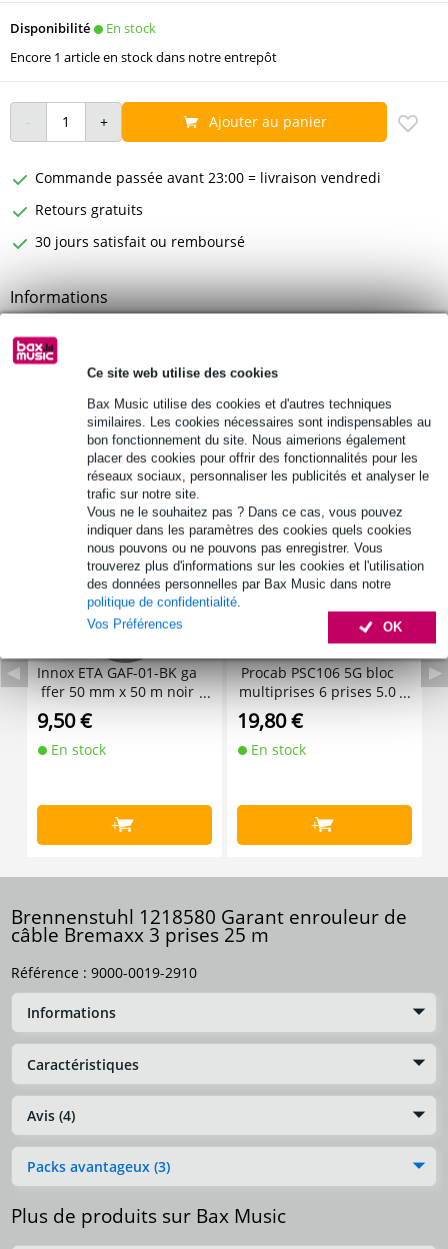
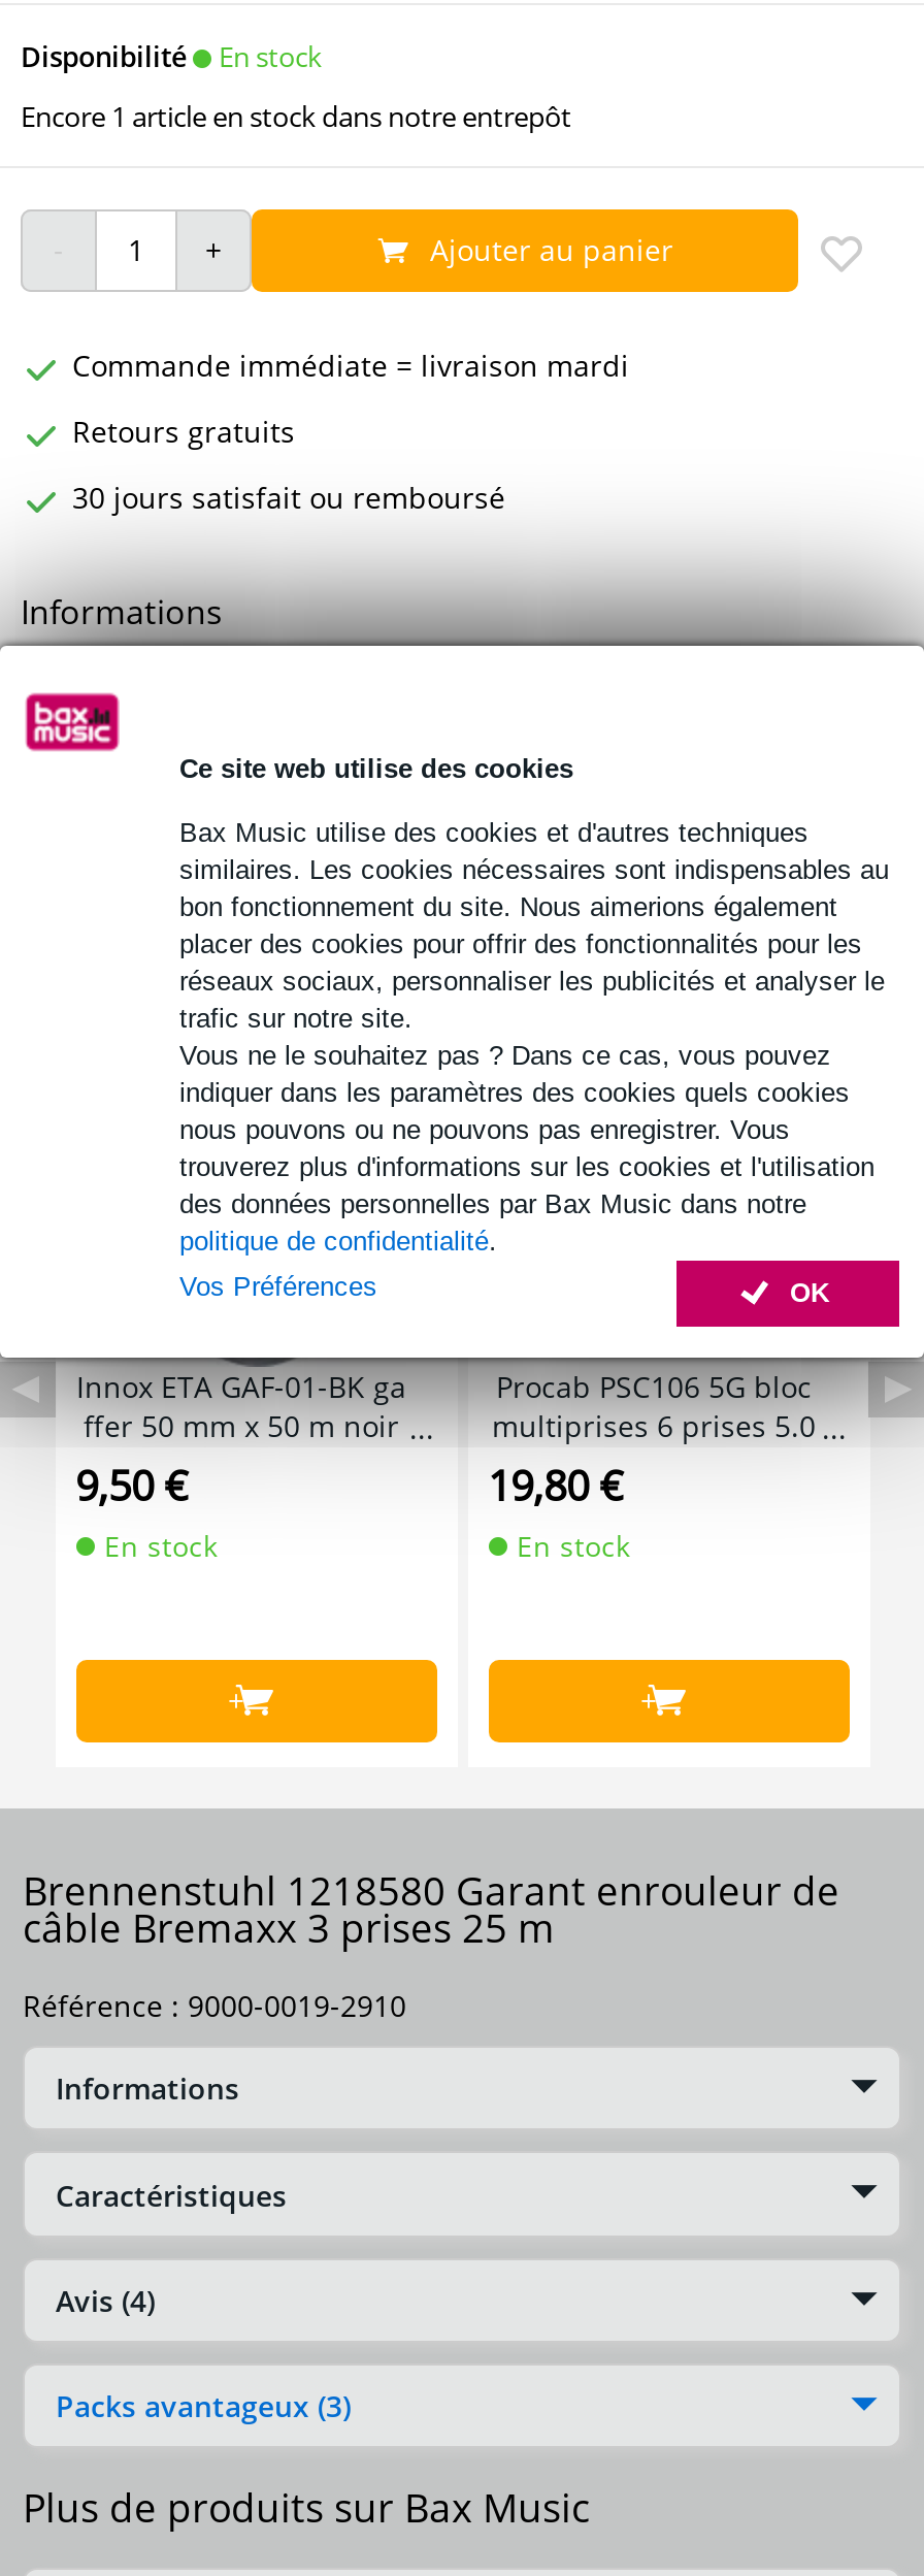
[35,168,381,187] Commande passée avant 23:00 = livraison vendredi -> [72,346,629,386] Commande immédiate = livraison mardi

